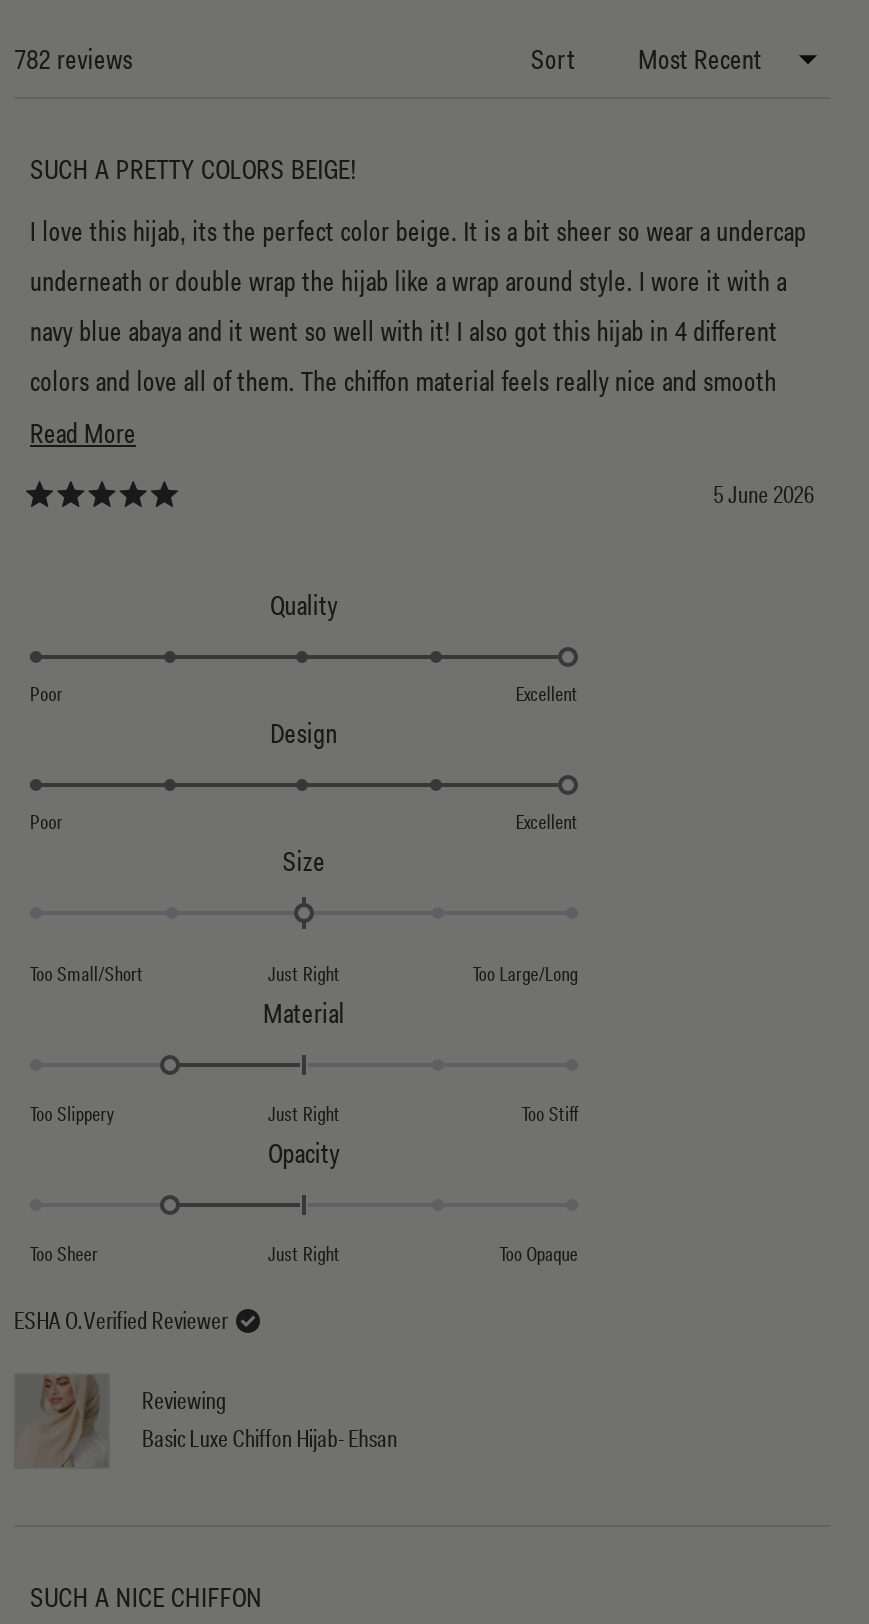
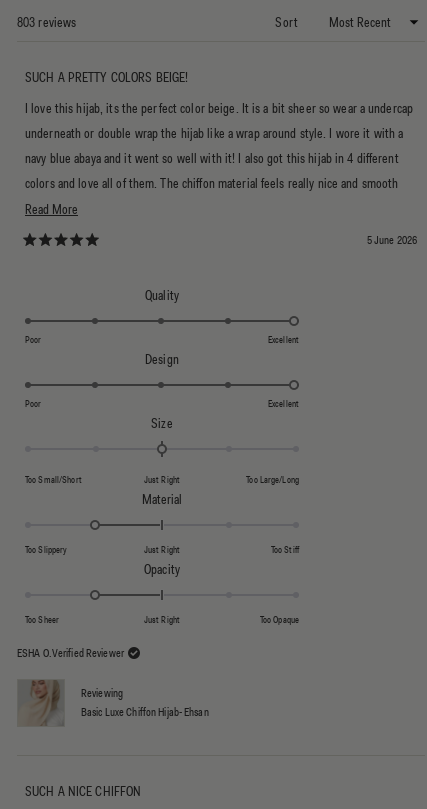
[14,41,133,77] 782 reviews -> [17,13,76,31] 803 reviews

